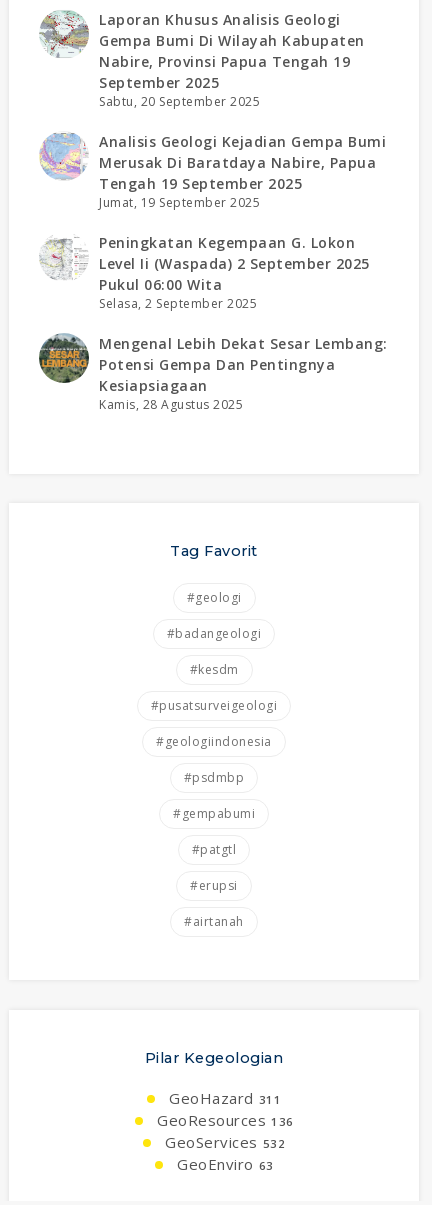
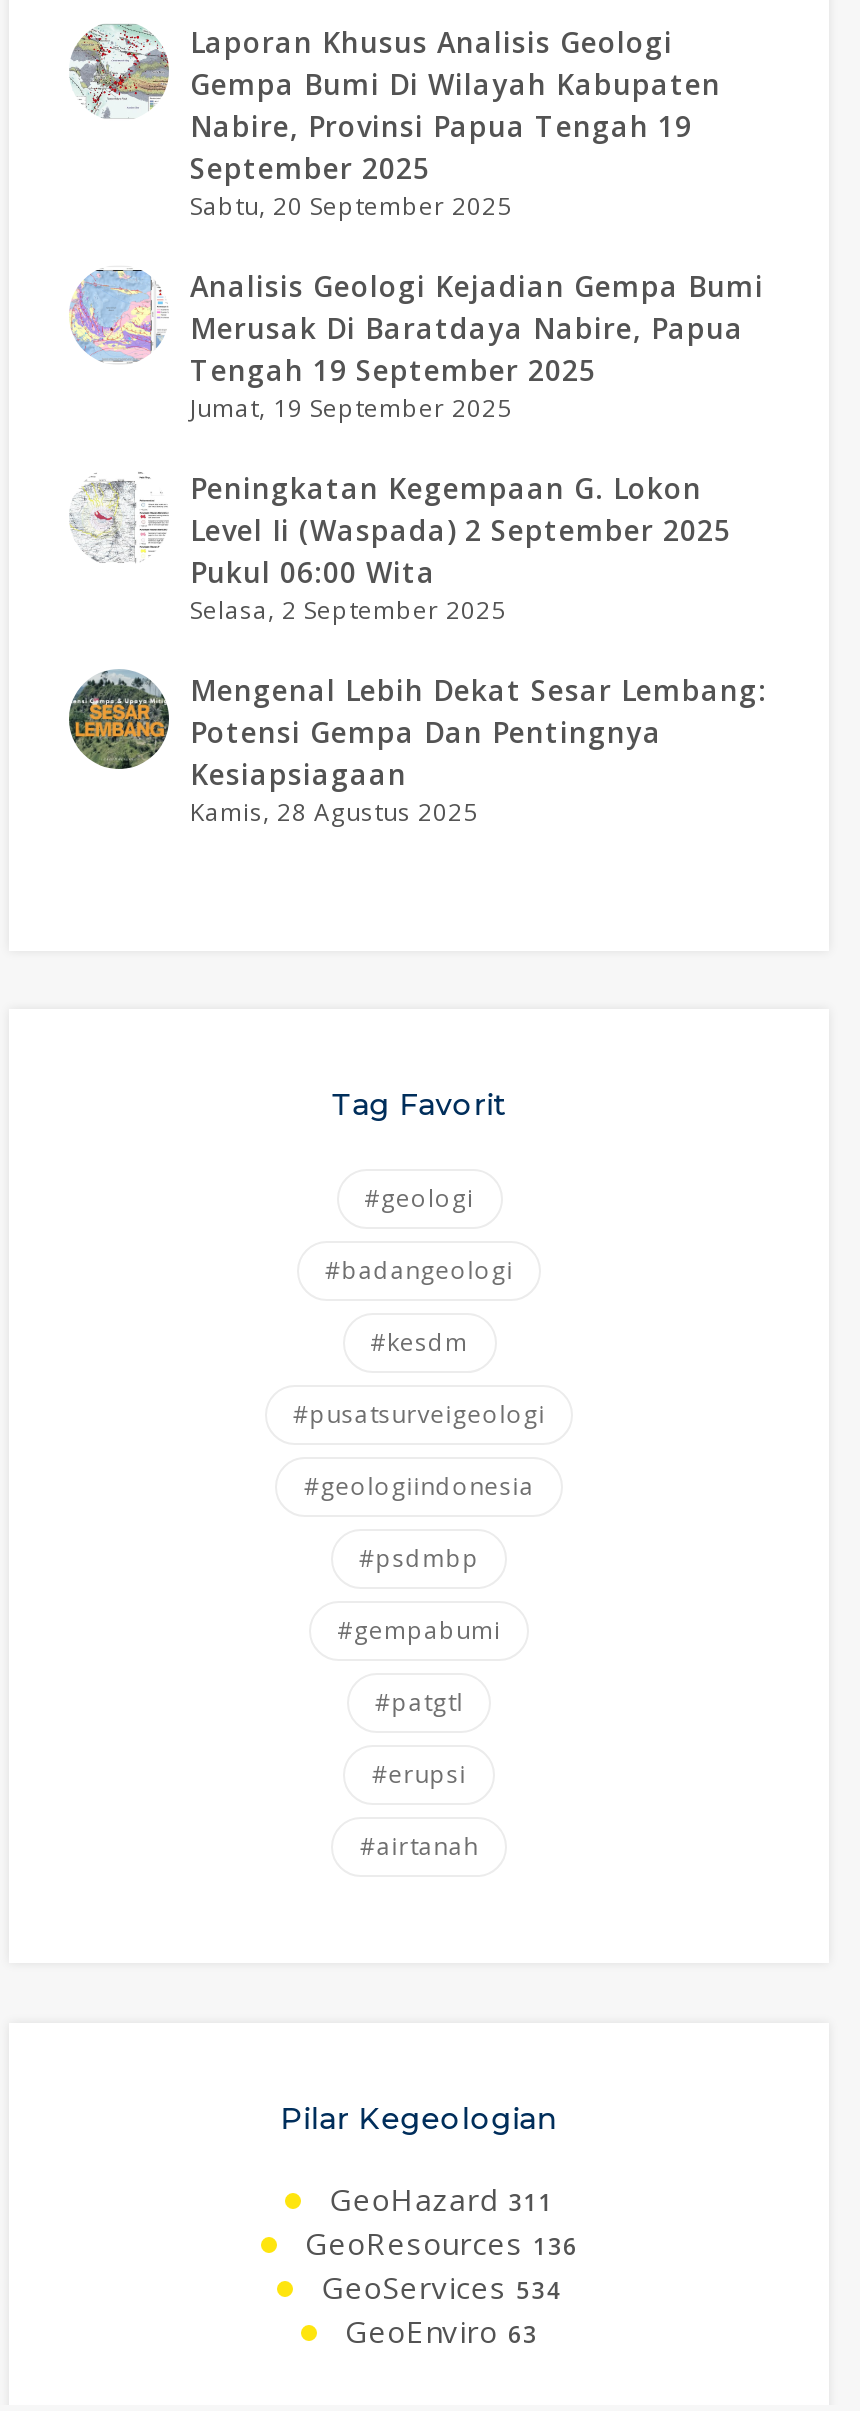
[161,1132,285,1152] GeoServices 532 -> [313,2266,561,2306] GeoServices 534

